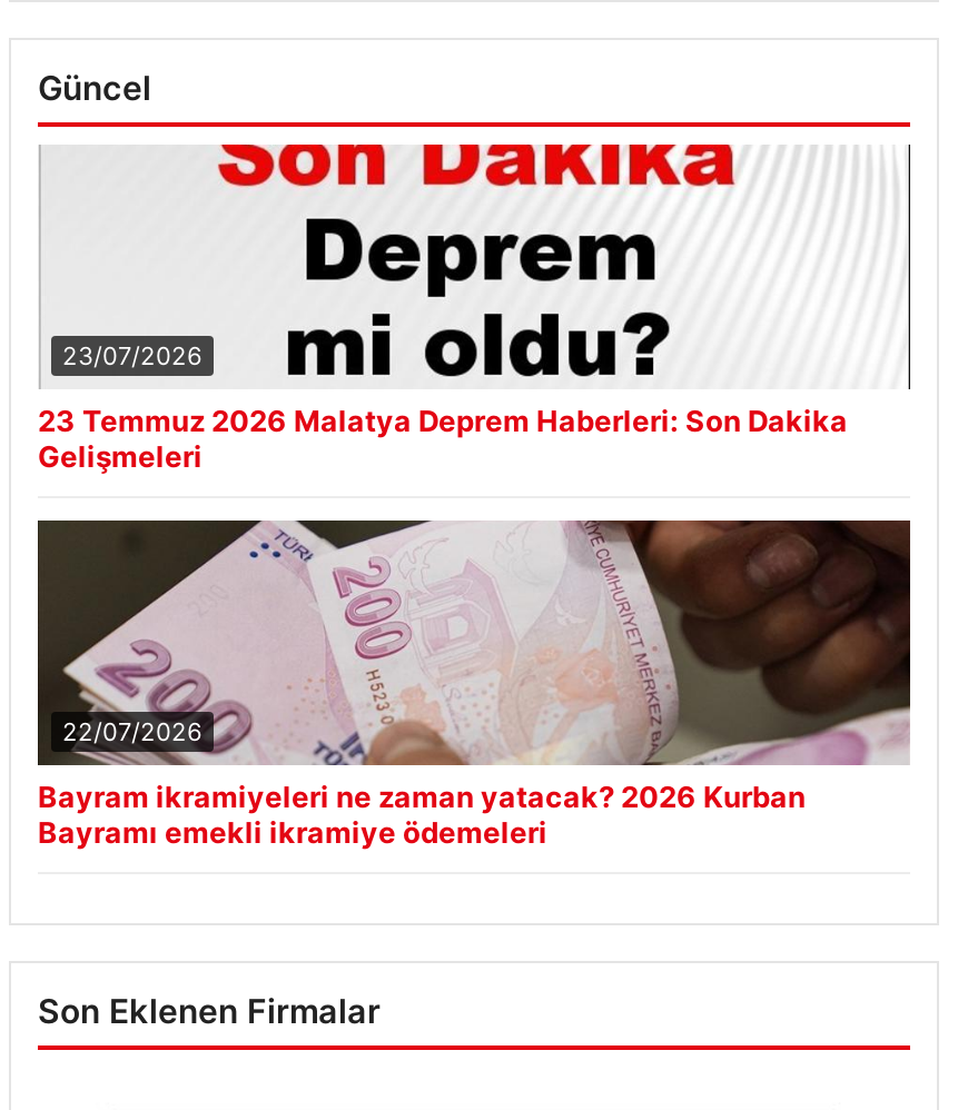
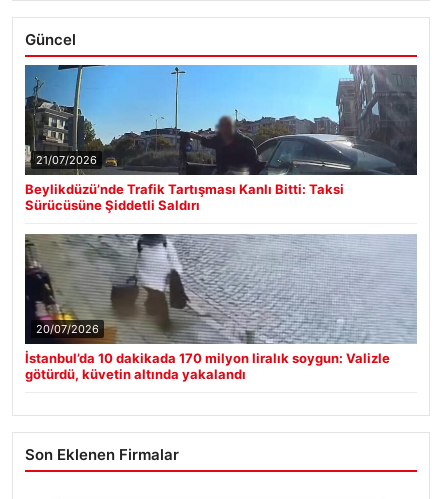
[38,142,908,389] [image] | 23/07/2026 -> [24,64,417,176] [image] | 21/07/2026
[38,402,848,473] 23 Temmuz 2026 Malatya Deprem Haberleri: Son Dakika | Gelişmeleri -> [25,181,344,213] Beylikdüzü’nde Trafik Tartışması Kanlı Bitti: Taksi | Sürücüsüne Şiddetli Saldırı
[40,518,912,761] [image] | 22/07/2026 -> [25,233,417,343] [image] | 20/07/2026
[38,778,806,849] Bayram ikramiyeleri ne zaman yatacak? 2026 Kurban | Bayramı emekli ikramiye ödemeleri -> [25,350,390,382] İstanbul’da 10 dakikada 170 milyon liralık soygun: Valizle | götürdü, küvetin altında yakalandı

